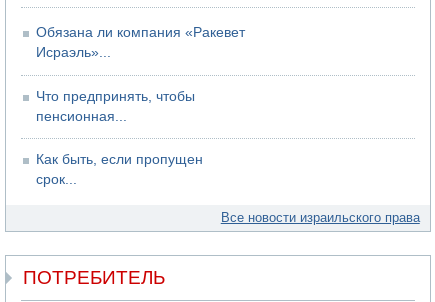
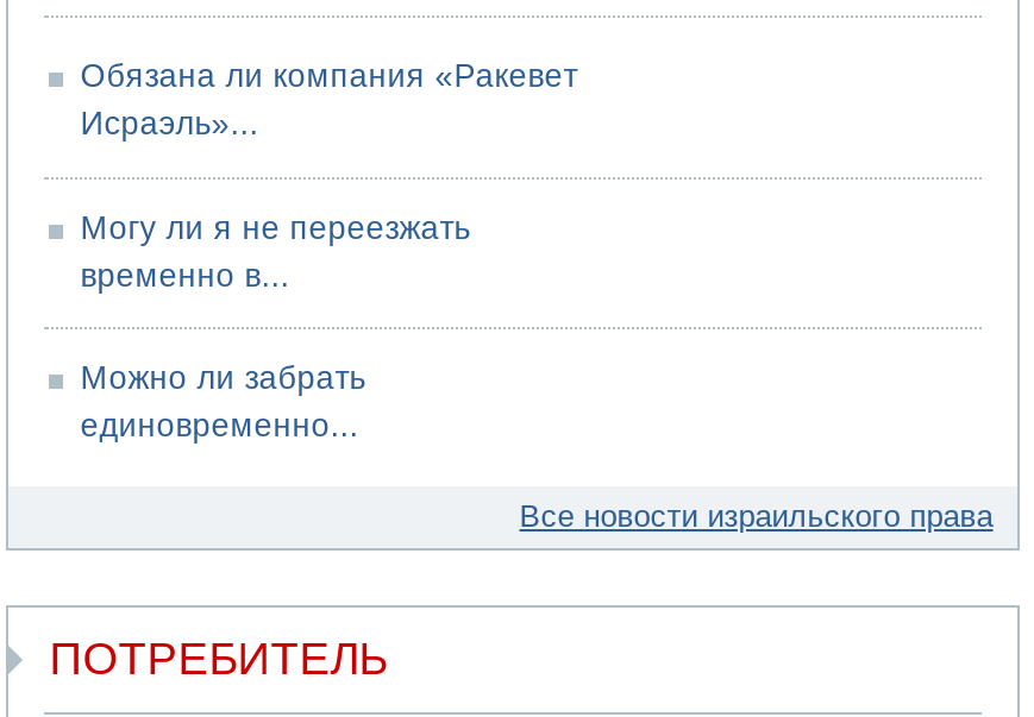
[36,89,195,124] Что предпринять, чтобы | пенсионная... -> [80,210,470,294] Могу ли я не переезжать | временно в...
[36,152,203,187] Как быть, если пропущен | срок... -> [80,361,366,445] Можно ли забрать | единовременно...

